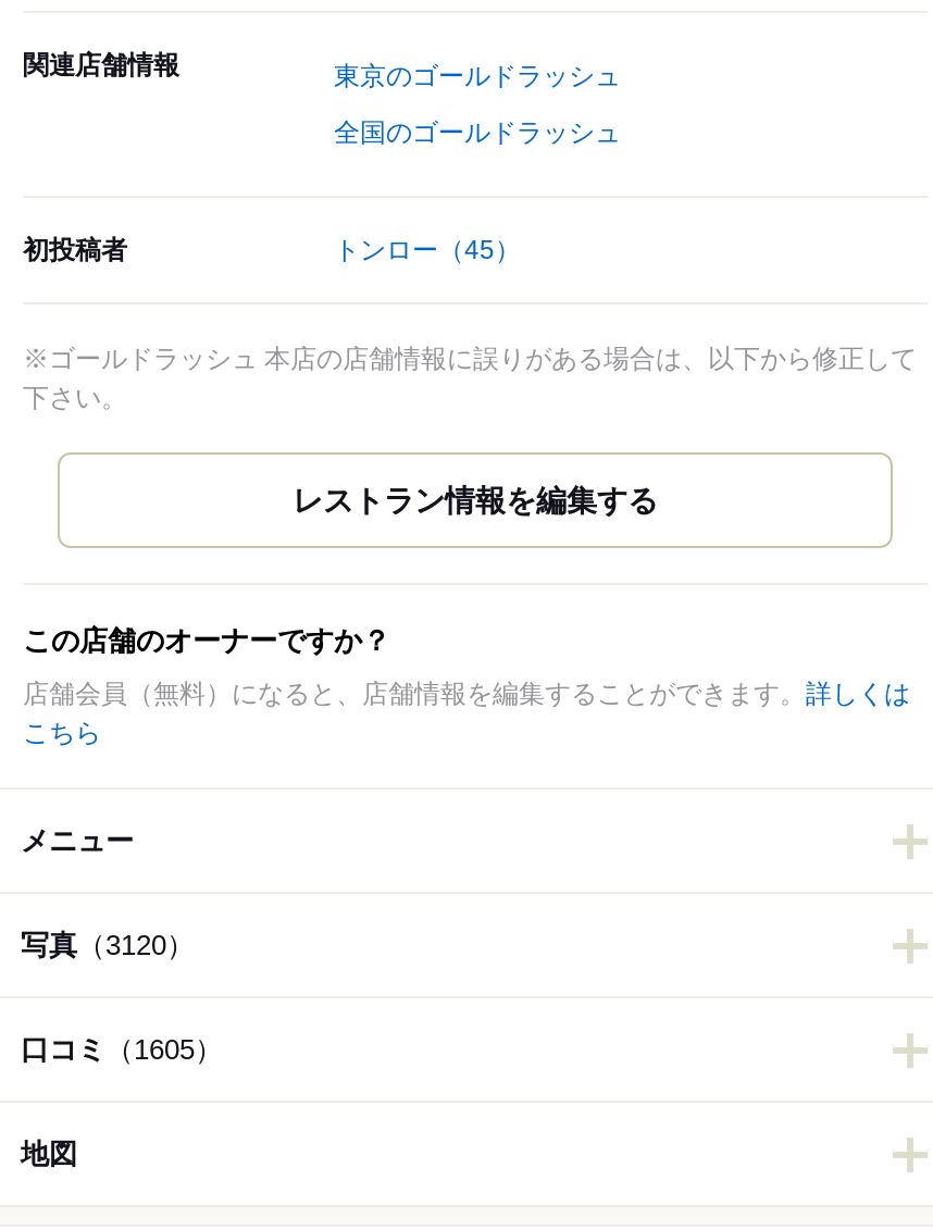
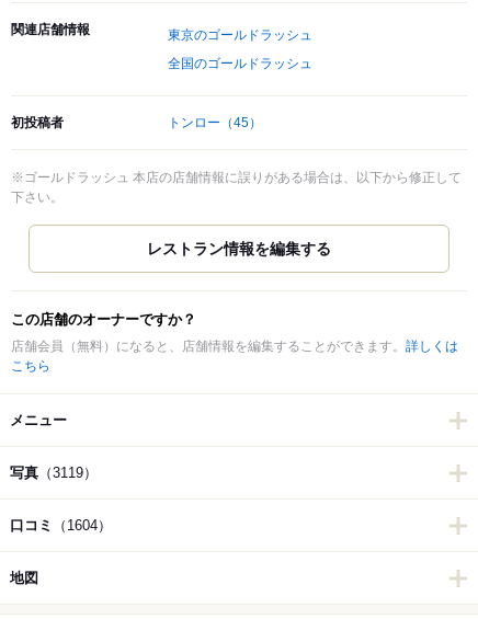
[21,929,195,962] 写真（3120） -> [10,465,98,481] 写真（3119）
[21,1034,223,1066] 口コミ（1605） -> [10,517,112,534] 口コミ（1604）

